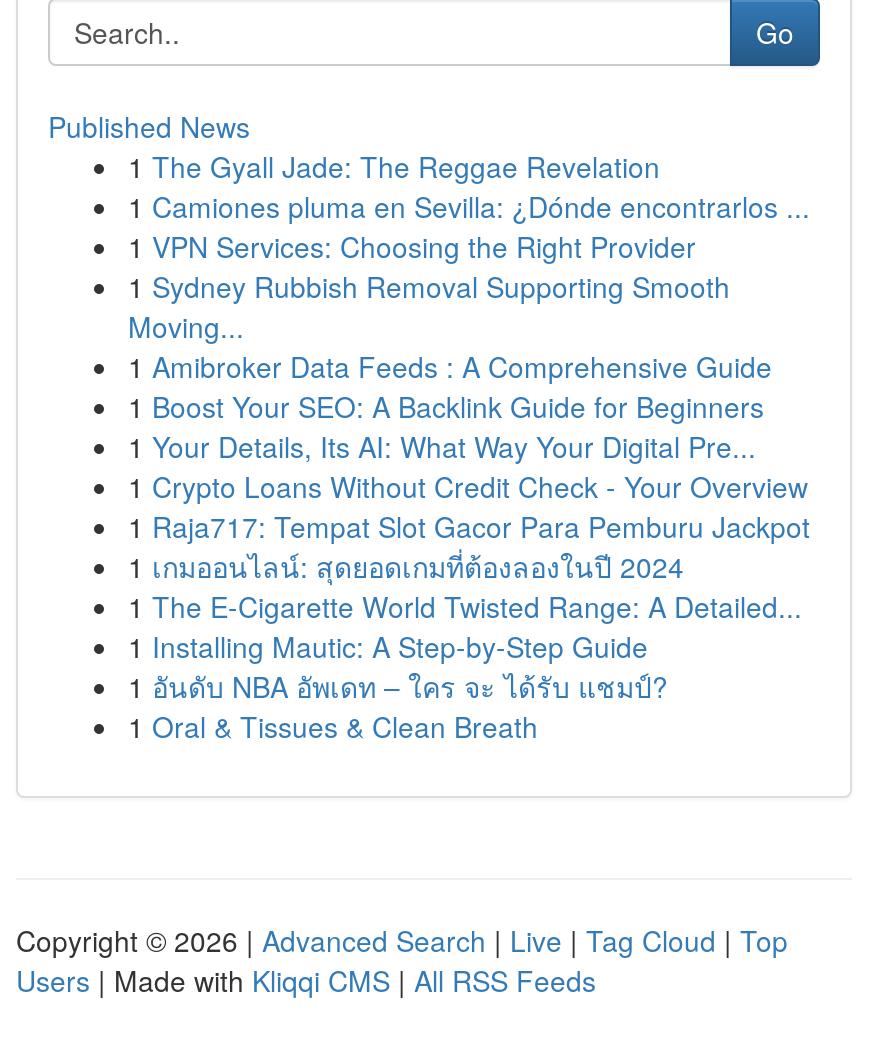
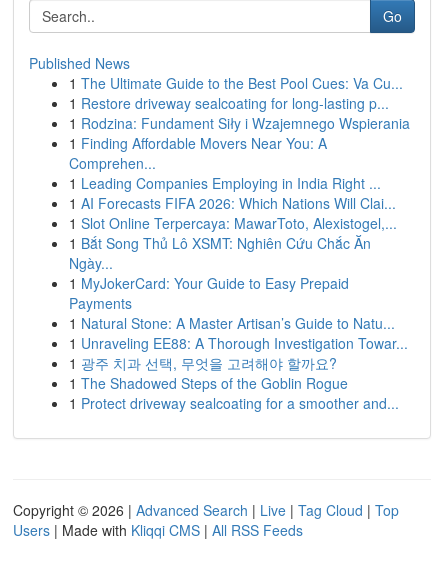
[128,146,810,746] 1 The Gyall Jade: The Reggae Revelation | 1 Camiones pluma en Sevilla: ¿Dónde encontrarlos ... | 1 VPN Services: Choosing the Right Provider | 1 Sydney Rubbish Removal Supporting Smooth | Moving... | 1 Amibroker Data Feeds : A Comprehensive Guide | 1 Boost Your SEO: A Backlink Guide for Beginners | 1 Your Details, Its AI: What Way Your Digital Pre... | 1 Crypto Loans Without Credit Check - Your Overview | 1 Raja717: Tempat Slot Gacor Para Pemburu Jackpot | 1 เกมออนไลน์: สุดยอดเกมที่ต้องลองในปี 2024 | 1 The E-Cigarette World Twisted Range: A Detailed... | 1 Installing Mautic: A Step-by-Step Guide | 1 อันดับ NBA อัพเดท – ใคร จะ ได้รับ แชมป์? | 1 Oral & Tissues & Clean Breath -> [69,73,410,413] 1 The Ultimate Guide to the Best Pool Cues: Va Cu... | 1 Restore driveway sealcoating for long-lasting p... | 1 Rodzina: Fundament Siły i Wzajemnego Wspierania | 1 Finding Affordable Movers Near You: A | Comprehen... | 1 Leading Companies Employing in India Right ... | 1 AI Forecasts FIFA 2026: Which Nations Will Clai... | 1 Slot Online Terpercaya: MawarToto, Alexistogel,... | 1 Bắt Song Thủ Lô XSMT: Nghiên Cứu Chắc Ăn | Ngày... | 1 MyJokerCard: Your Guide to Easy Prepaid | Payments | 1 Natural Stone: A Master Artisan’s Guide to Natu... | 1 Unraveling EE88: A Thorough Investigation Towar... | 1 광주 치과 선택, 무엇을 고려해야 할까요? | 1 The Shadowed Steps of the Goblin Rogue | 1 Protect driveway sealcoating for a smoother and...

